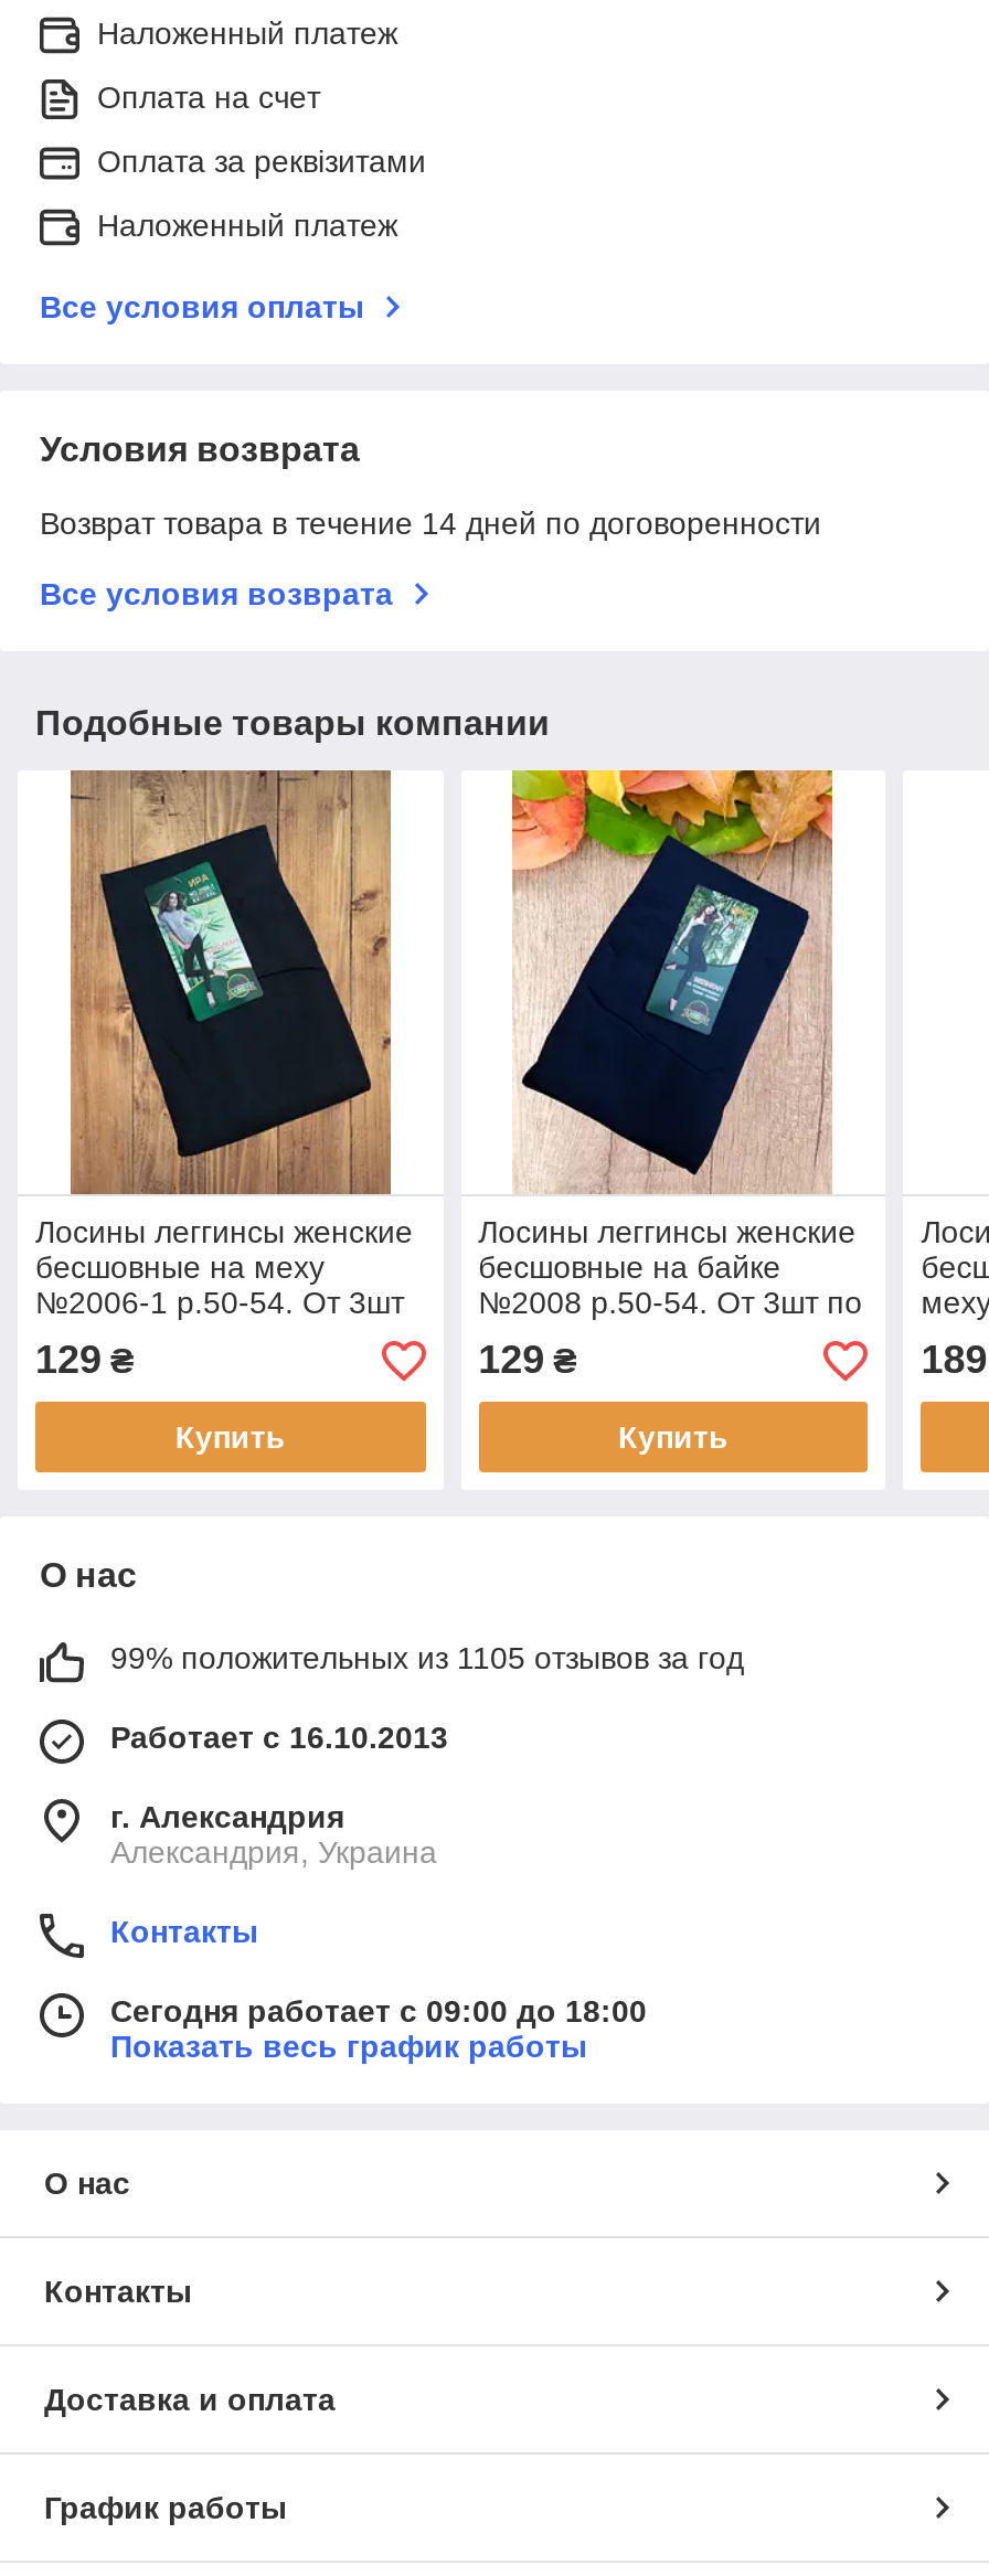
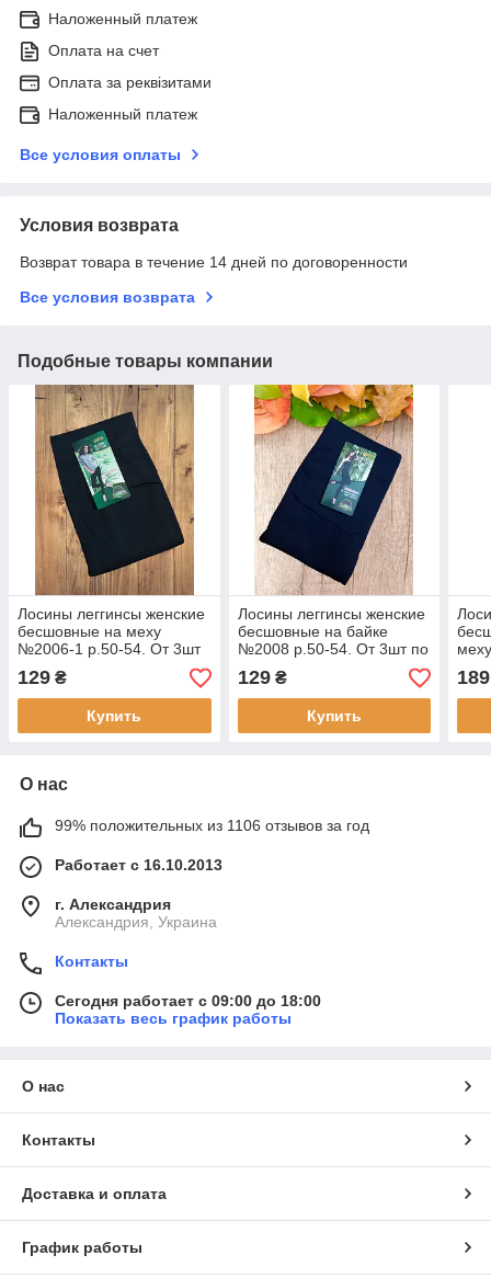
[110,1641,744,1676] 99% положительных из 1105 отзывов за год -> [55,817,369,835] 99% положительных из 1106 отзывов за год

